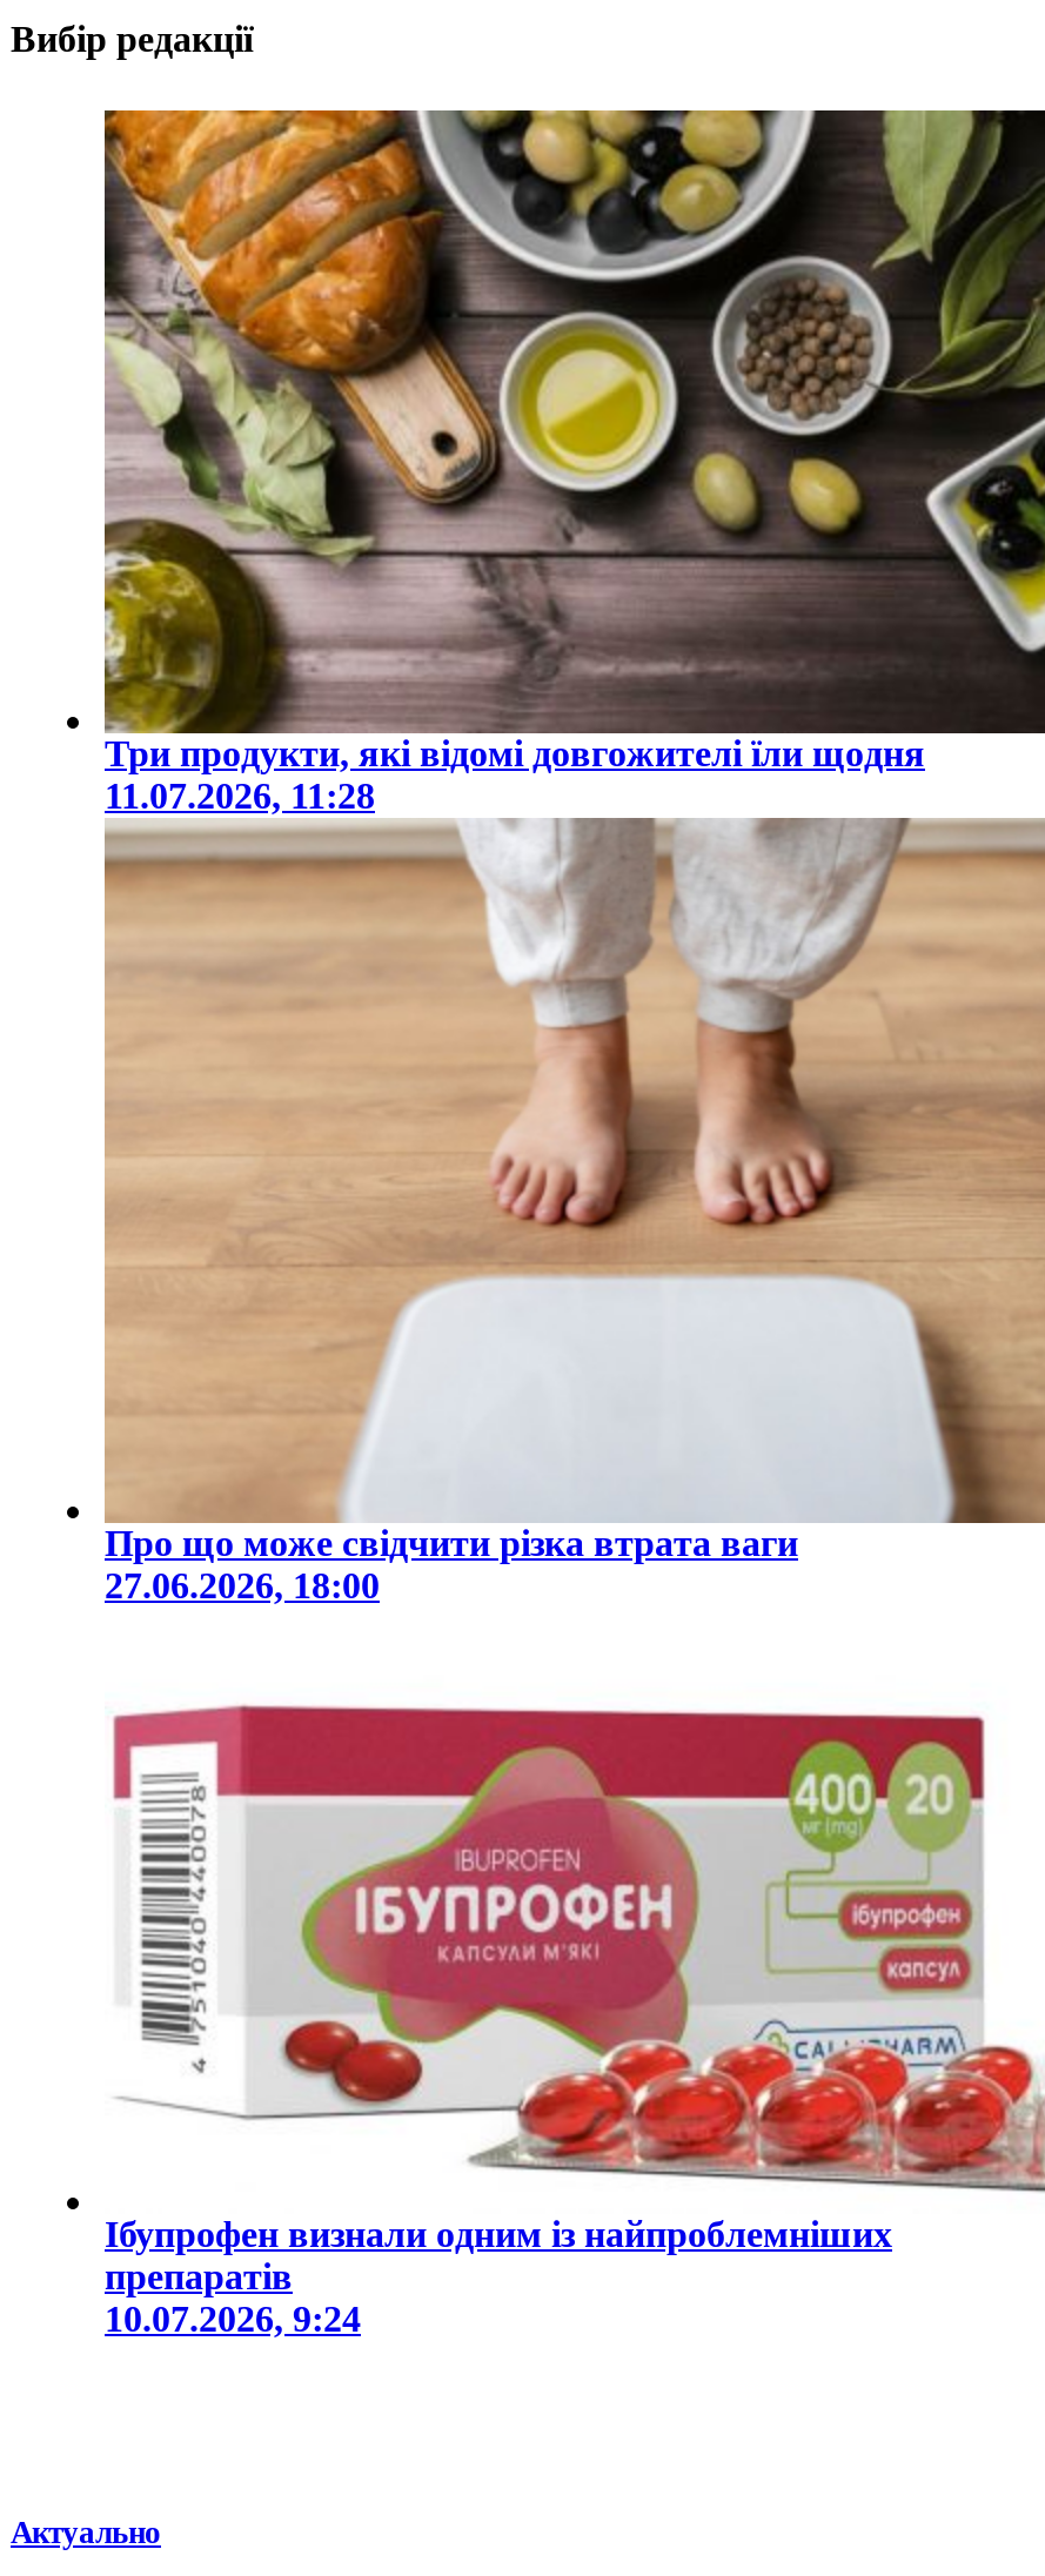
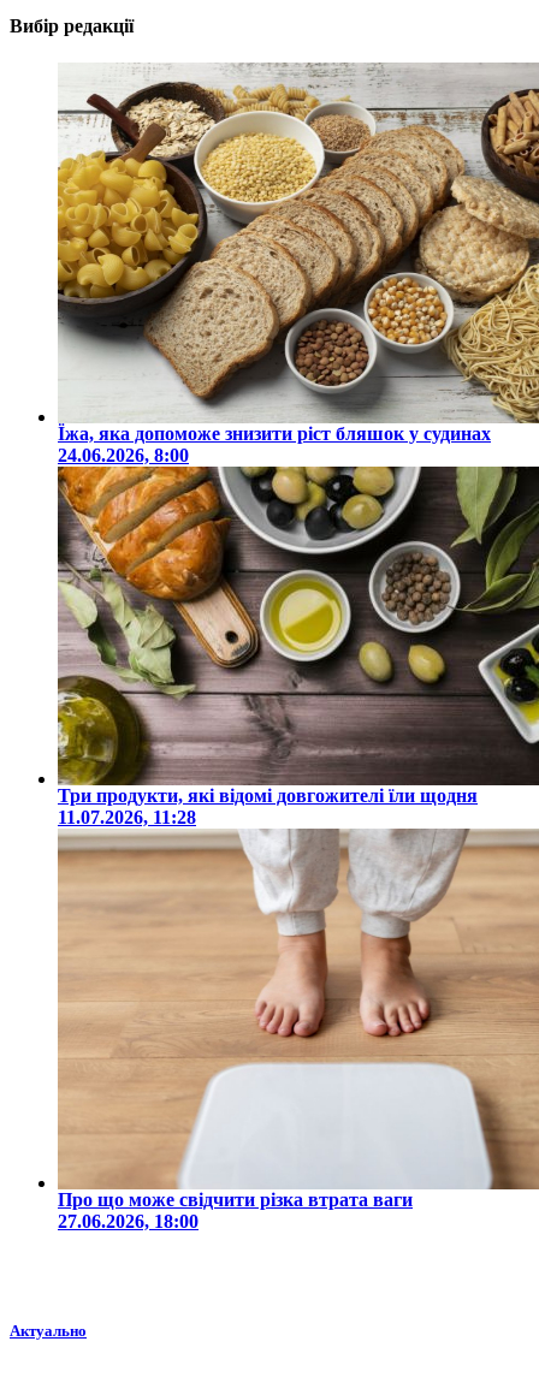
none -> [57,63,535,465] [image] | Їжа, яка допоможе знизити ріст бляшок у судинах | 24.06.2026, 8:00
moved [100,106,1045,1605] -> [55,464,539,1231]: [image] | Три продукти, які відомі довгожителі їли щодня | 11.07.2026, 11:28 | Про що може свідчити різка втрата ваги | 27.06.2026, 18:00
[105,1704,1038,2338] [image] | Ібупрофен визнали одним із найпроблемніших | препаратів | 10.07.2026, 9:24 -> none

